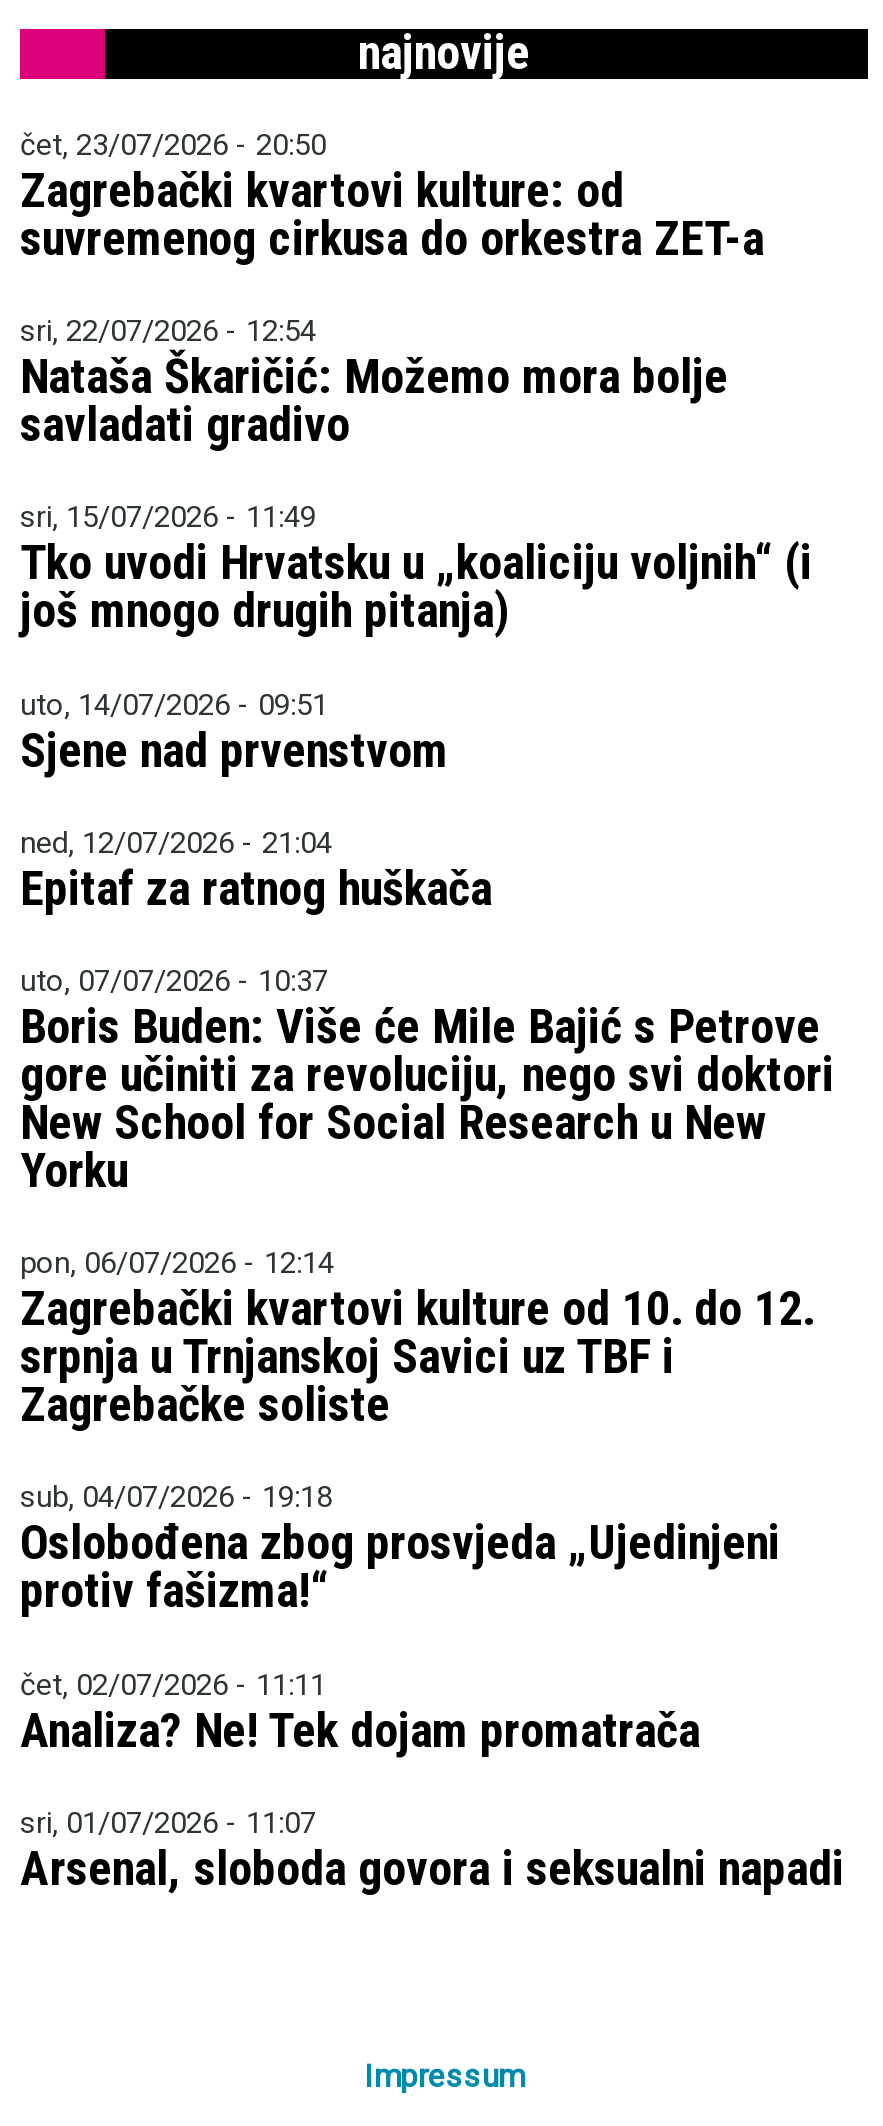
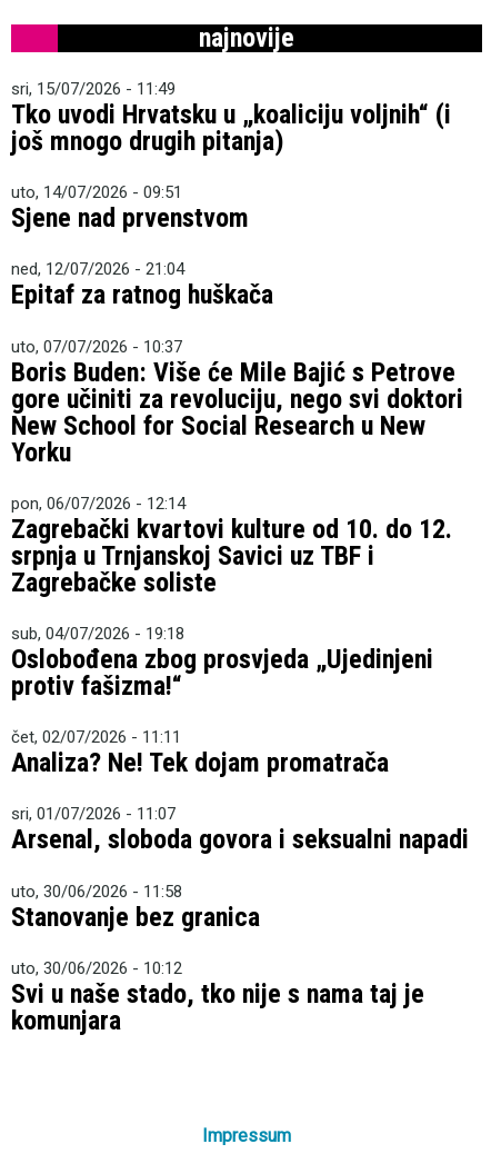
[20,127,764,454] čet, 23/07/2026 - 20:50 | Zagrebački kvartovi kulture: od | suvremenog cirkusa do orkestra ZET-a | sri, 22/07/2026 - 12:54 | Nataša Škaričić: Možemo mora bolje | savladati gradivo -> none
moved [20,500,844,1897] -> [11,79,469,855]: sri, 15/07/2026 - 11:49 | Tko uvodi Hrvatsku u „koaliciju voljnih“ (i | još mnogo drugih pitanja) | ... | sri, 01/07/2026 - 11:07 | Arsenal, sloboda govora i seksualni napadi
none -> [11,881,424,1036] uto, 30/06/2026 - 11:58 | Stanovanje bez granica | uto, 30/06/2026 - 10:12 | Svi u naše stado, tko nije s nama taj je | komunjara

